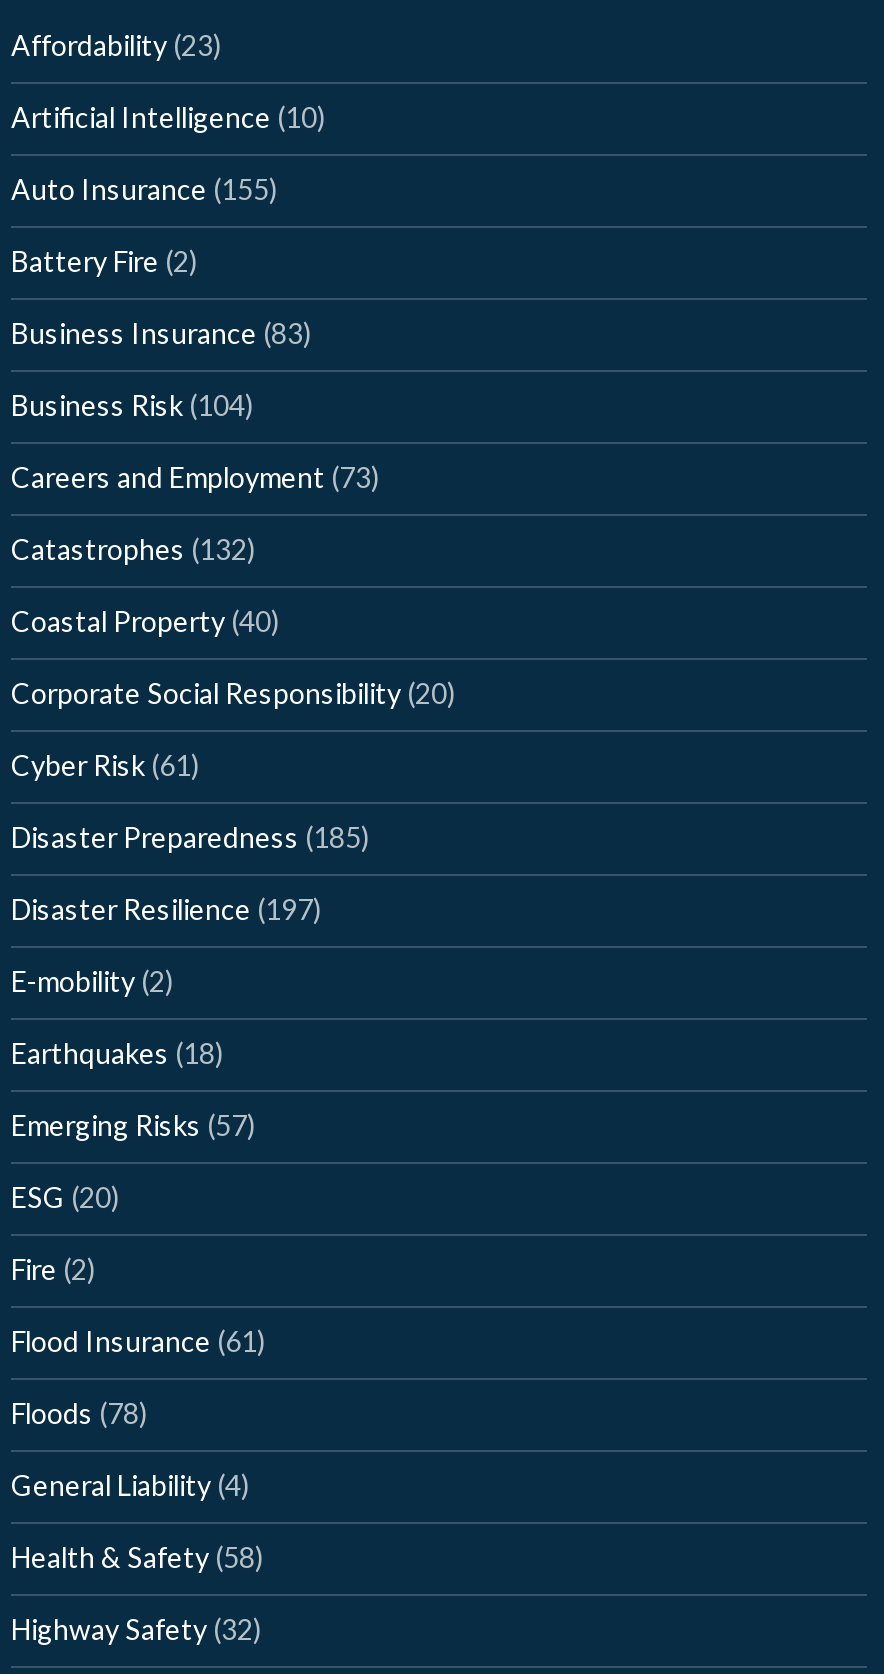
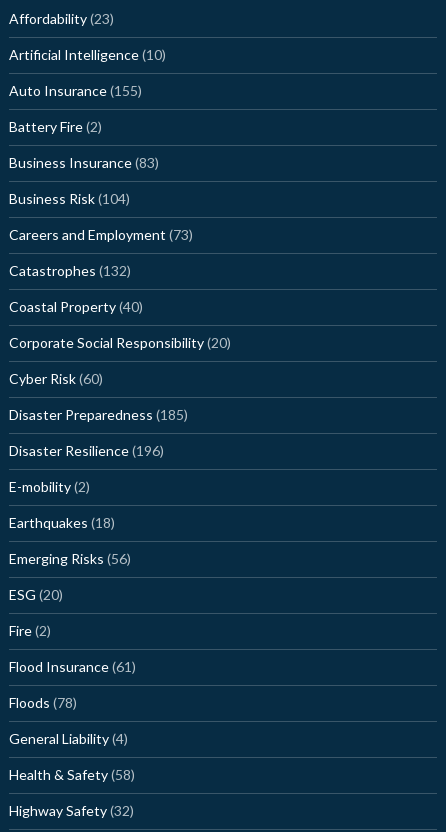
[11,748,199,782] Cyber Risk (61) -> [9,370,103,387] Cyber Risk (60)
[11,892,321,926] Disaster Resilience (197) -> [9,442,164,459] Disaster Resilience (196)
[11,1108,255,1142] Emerging Risks (57) -> [9,550,131,567] Emerging Risks (56)

